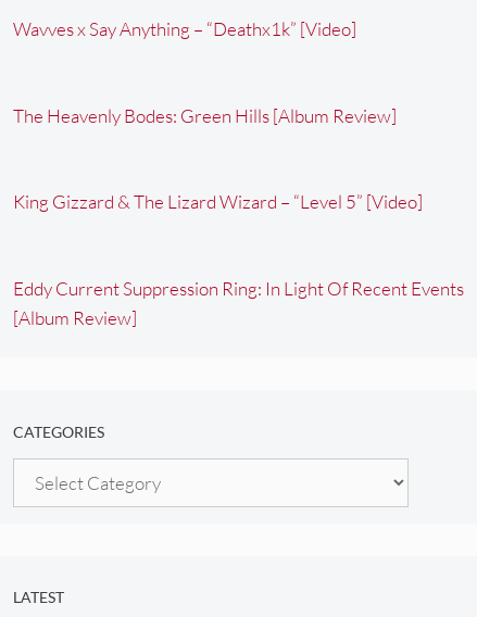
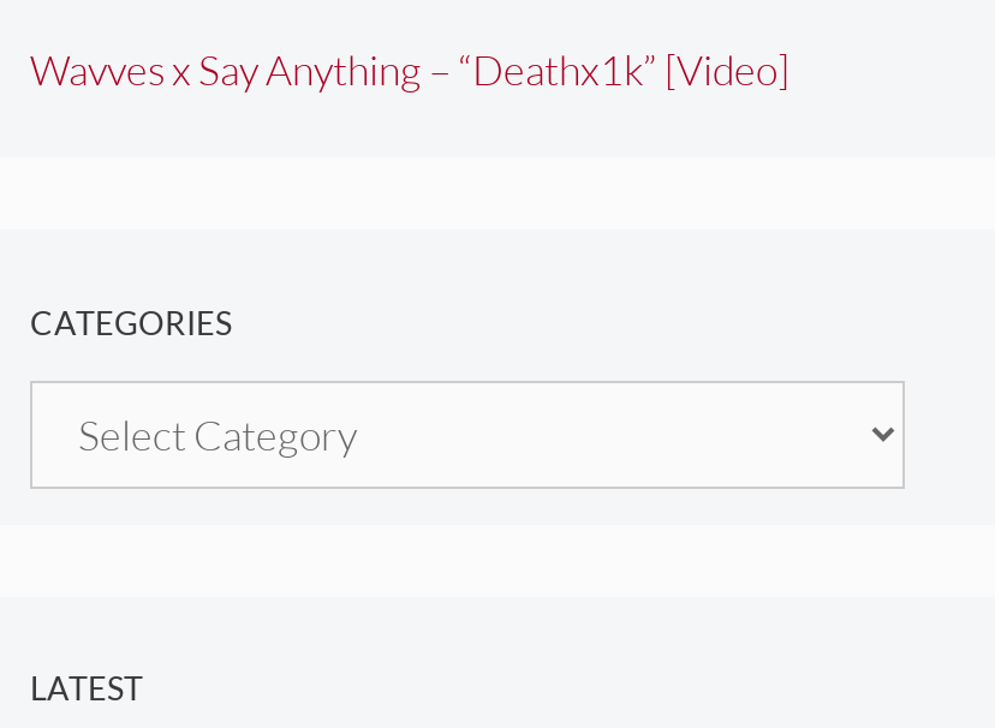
[13,104,397,127] The Heavenly Bodes: Green Hills [Album Review] -> none
[13,191,423,213] King Gizzard & The Lizard Wizard – “Level 5” [Video] -> none
[13,277,464,329] Eddy Current Suppression Ring: In Light Of Recent Events | [Album Review] -> none

